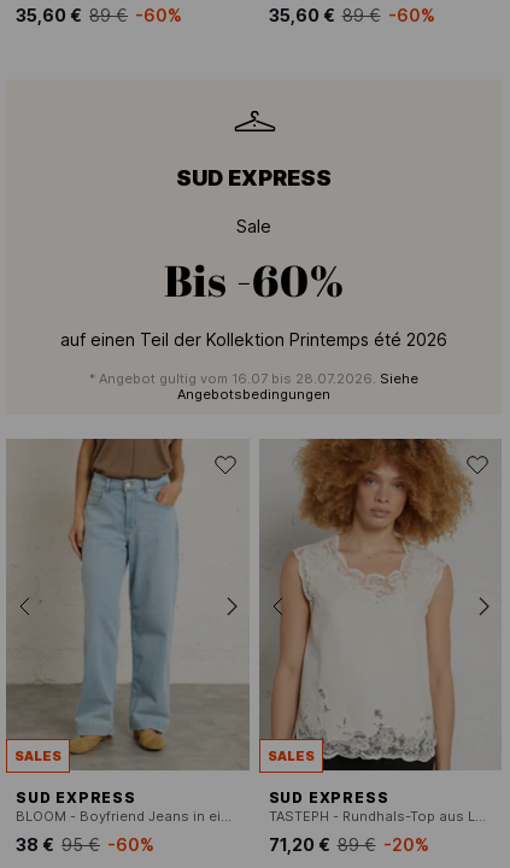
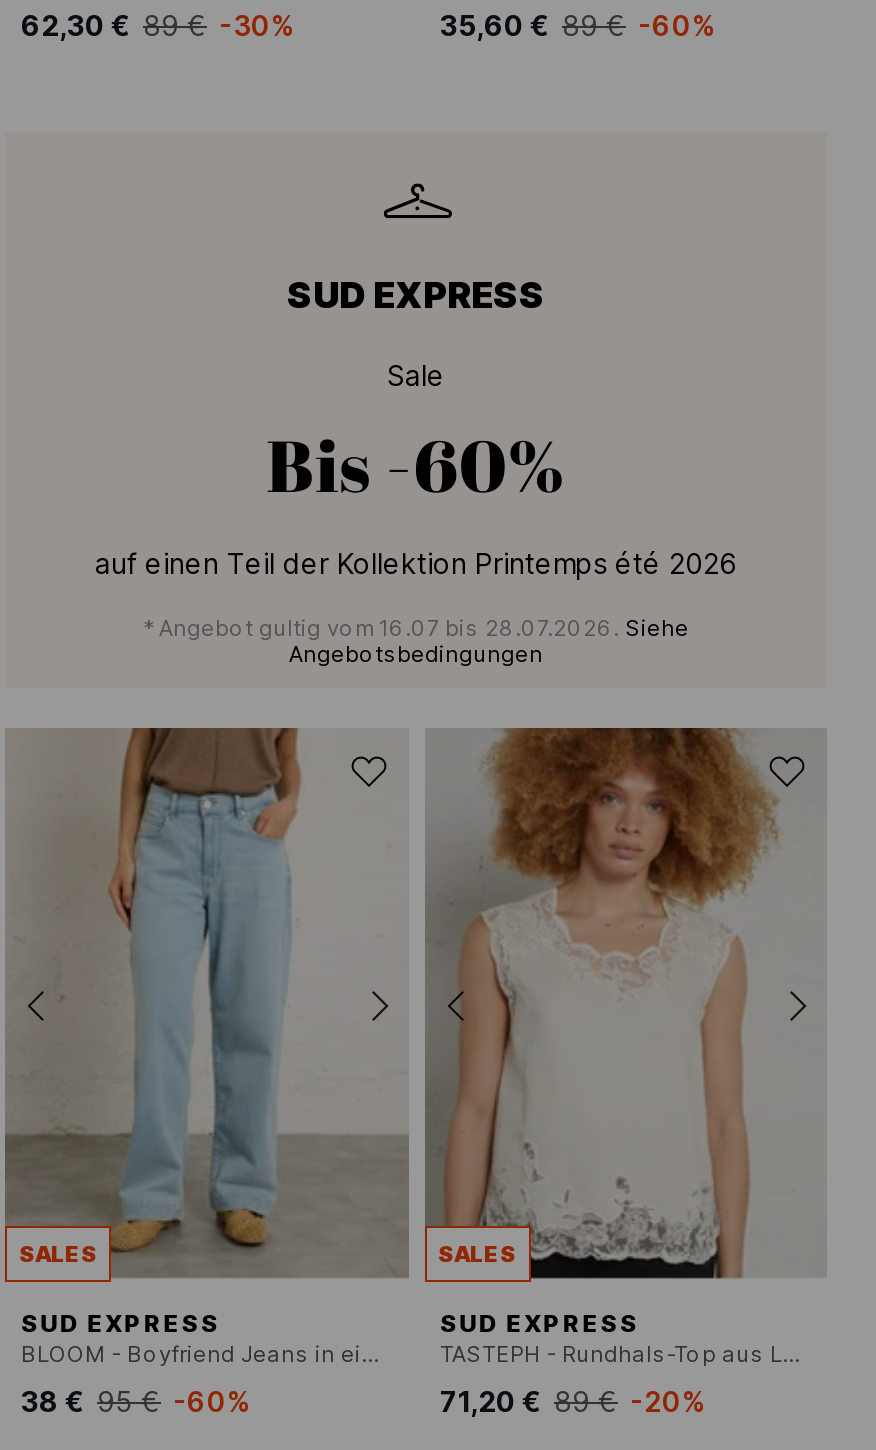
[16,5,182,26] 35,60 € 89 € -60% -> [21,9,295,43] 62,30 € 89 € -30%

